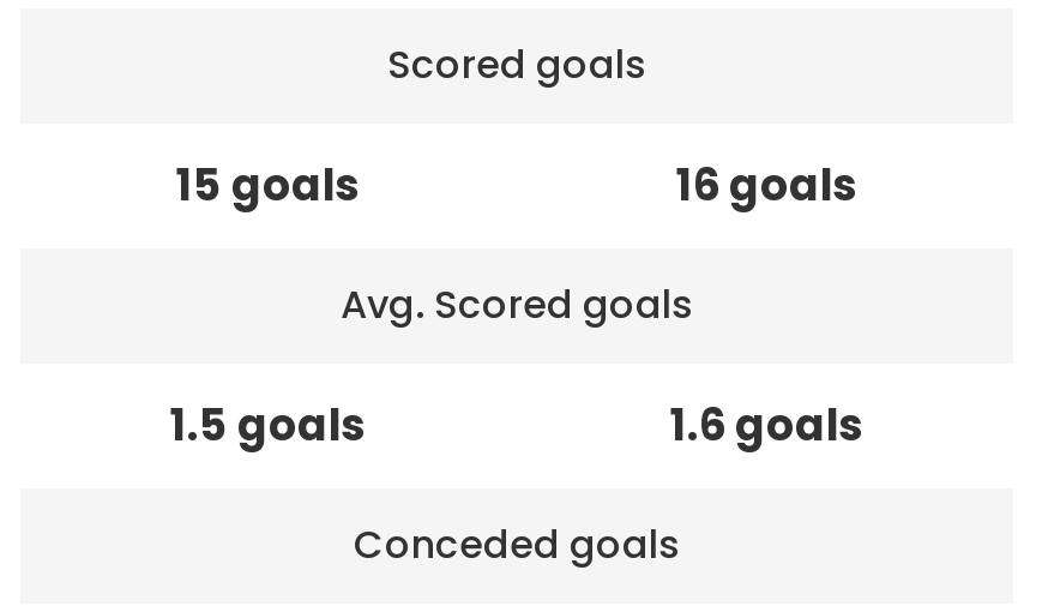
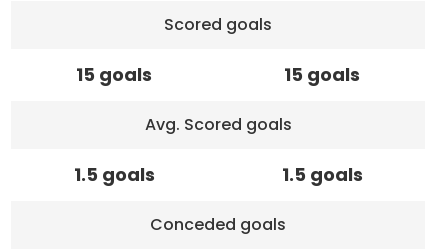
[676,155,856,215] 16 goals -> [284,62,360,87] 15 goals
[670,395,862,455] 1.6 goals -> [281,162,362,187] 1.5 goals

